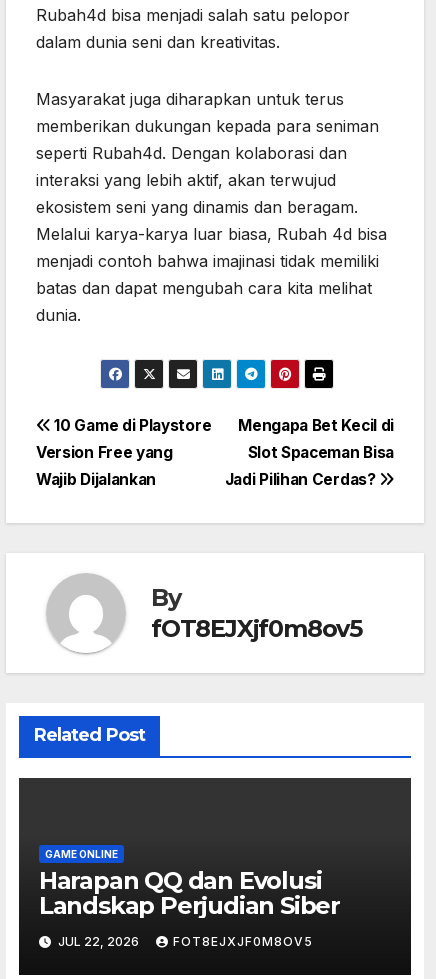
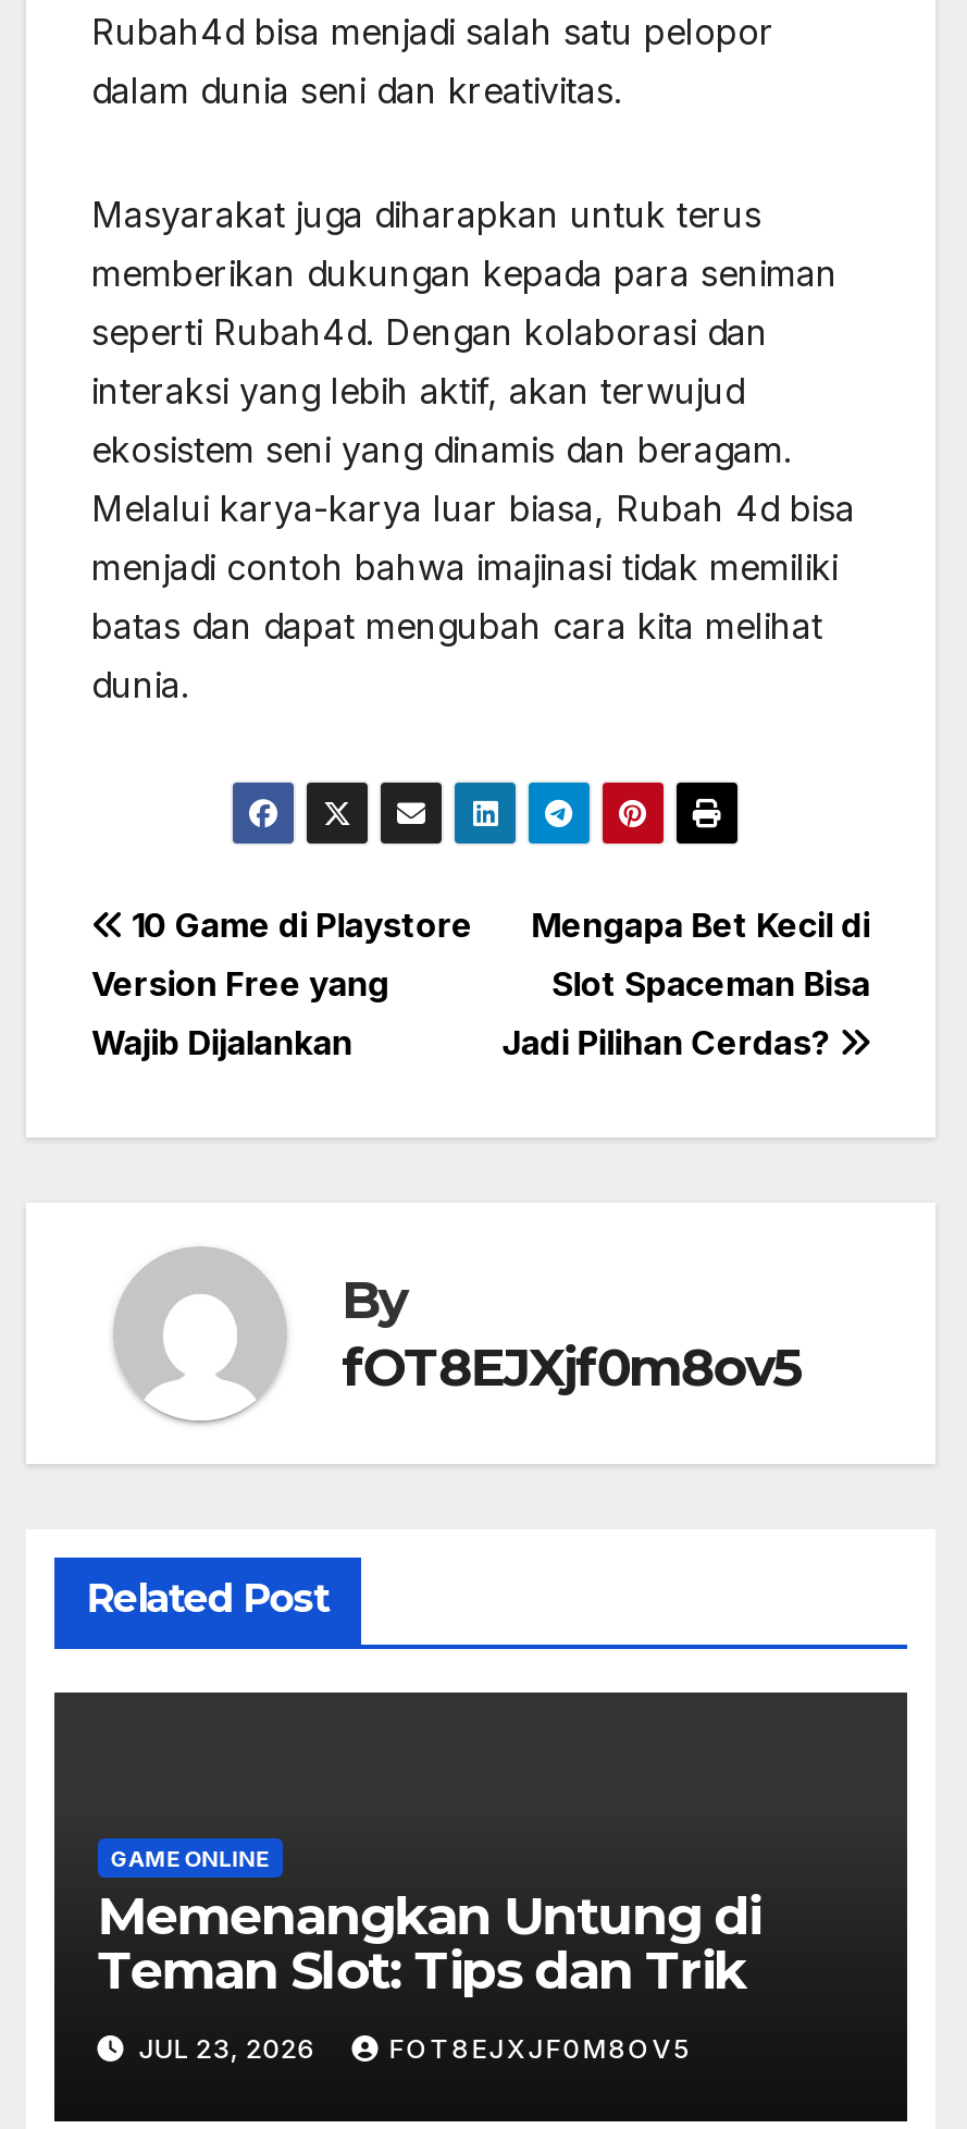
[39,866,340,920] Harapan QQ dan Evolusi | Landskap Perjudian Siber -> [97,1885,761,2003] Memenangkan Untung di | Teman Slot: Tips dan Trik
[55,934,142,949] JUL 22, 2026 -> [132,2032,322,2065] JUL 23, 2026

